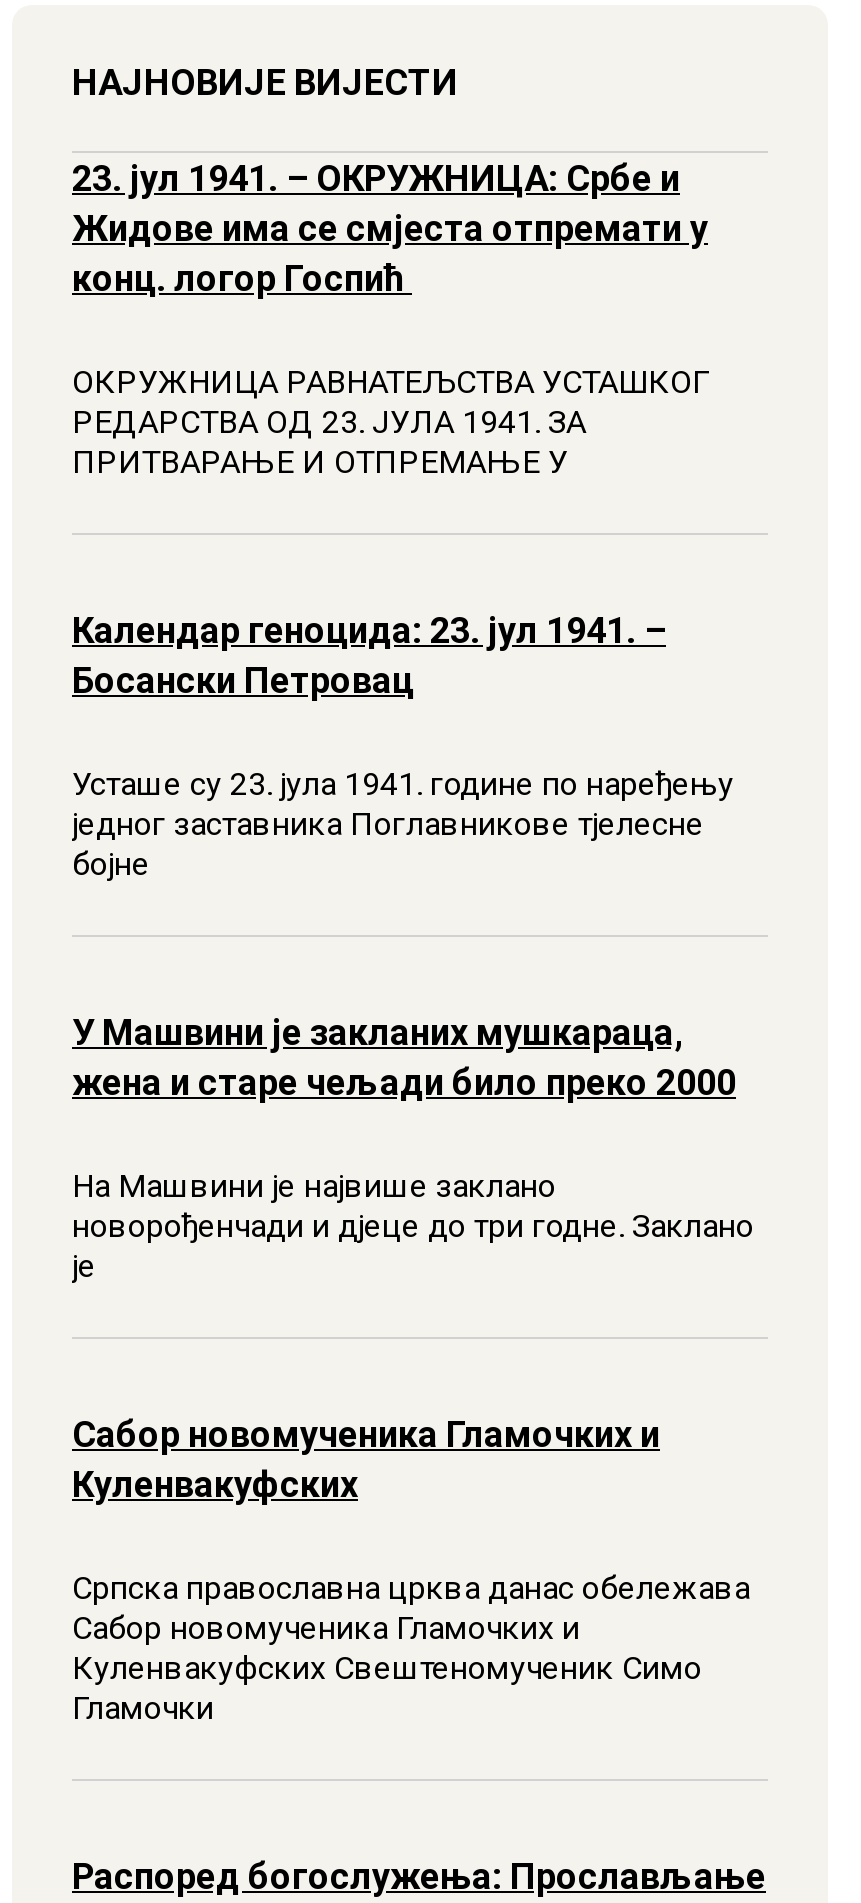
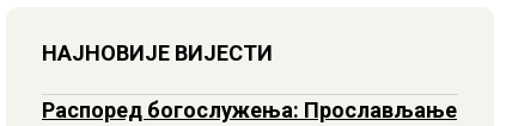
[72,157,710,481] 23. јул 1941. – ОКРУЖНИЦА: Србе и | Жидове има се смјеста отпремати у | конц. логор Госпић | ОКРУЖНИЦА РАВНАТЕЉСТВА УСТАШКОГ | РЕДАРСТВА ОД 23. ЈУЛА 1941. ЗА | ПРИТВАРАЊЕ И ОТПРЕМАЊЕ У -> none
[72,609,734,883] Календар геноцида: 23. јул 1941. – | Босански Петровац | Усташе су 23. јула 1941. године по наређењу | једног заставника Поглавникове тјелесне | бојне -> none
[72,1011,754,1285] У Машвини је закланих мушкараца, | жена и старе чељади било преко 2000 | На Машвини је највише заклано | новорођенчади и дјеце до три годне. Заклано | је -> none
[72,1413,750,1727] Сабор новомученика Гламочких и | Куленвакуфских | Српска православна црква данас обележава | Сабор новомученика Гламочких и | Куленвакуфских Свештеномученик Симо | Гламочки -> none

